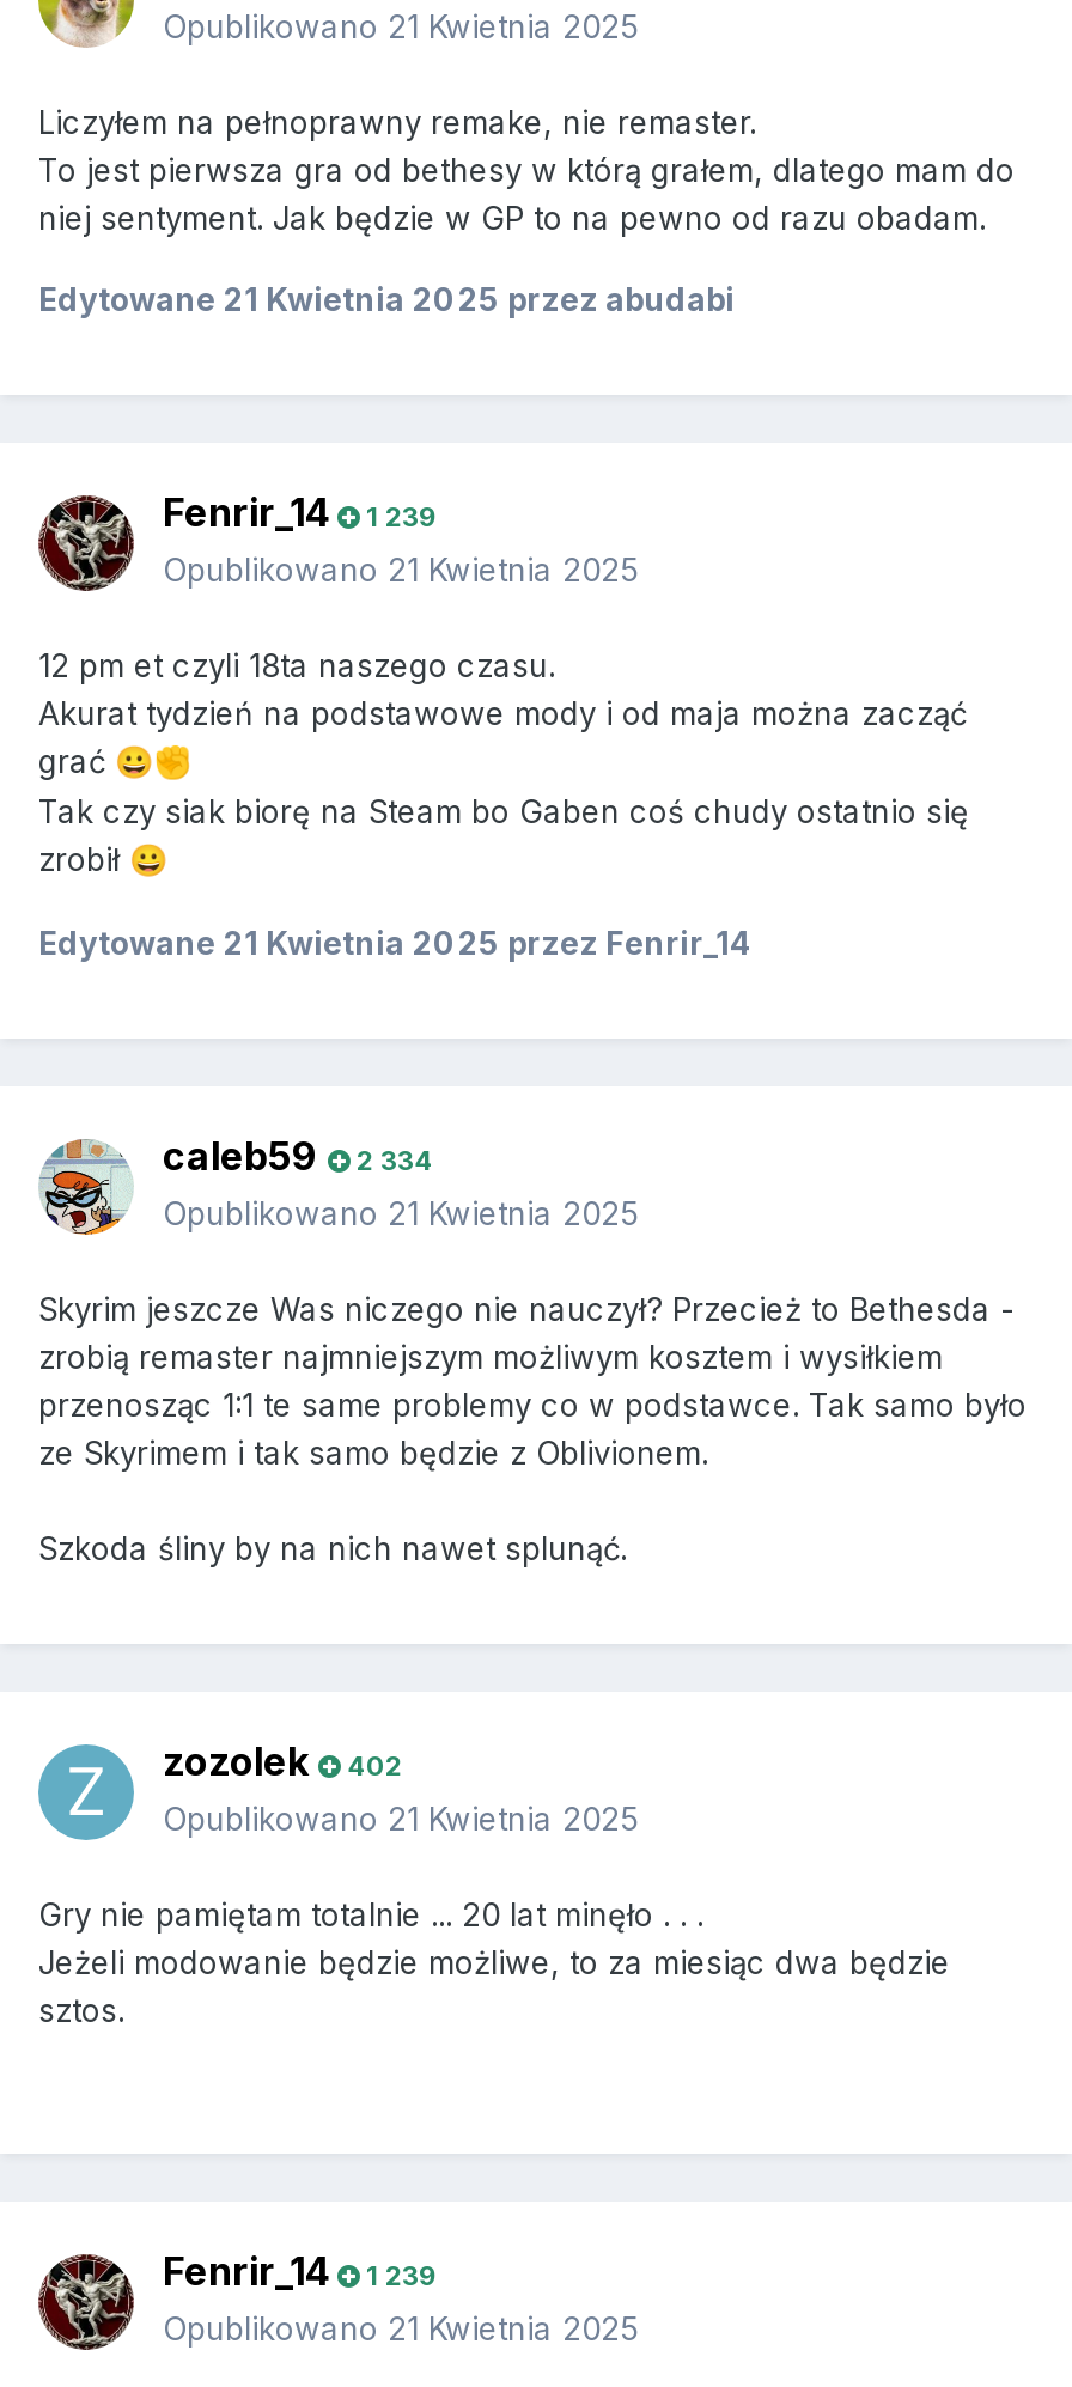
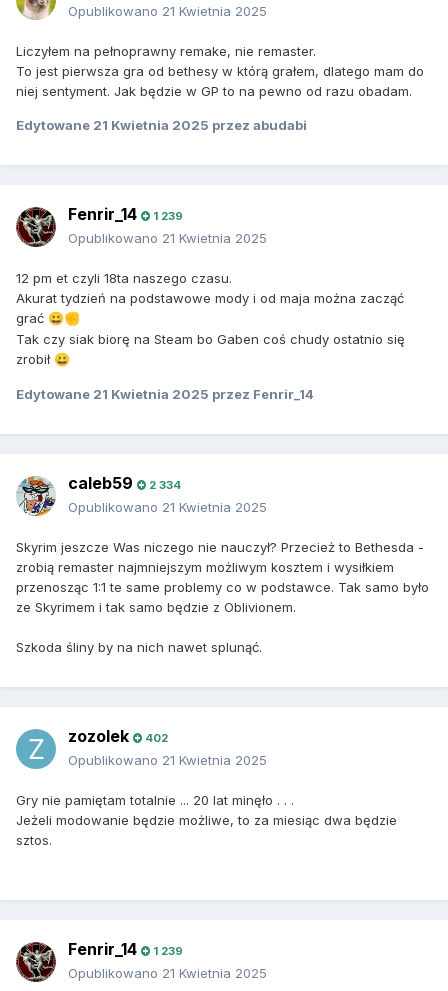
[43,1149,132,1228] [image] -> [19,480,56,514] [image]

